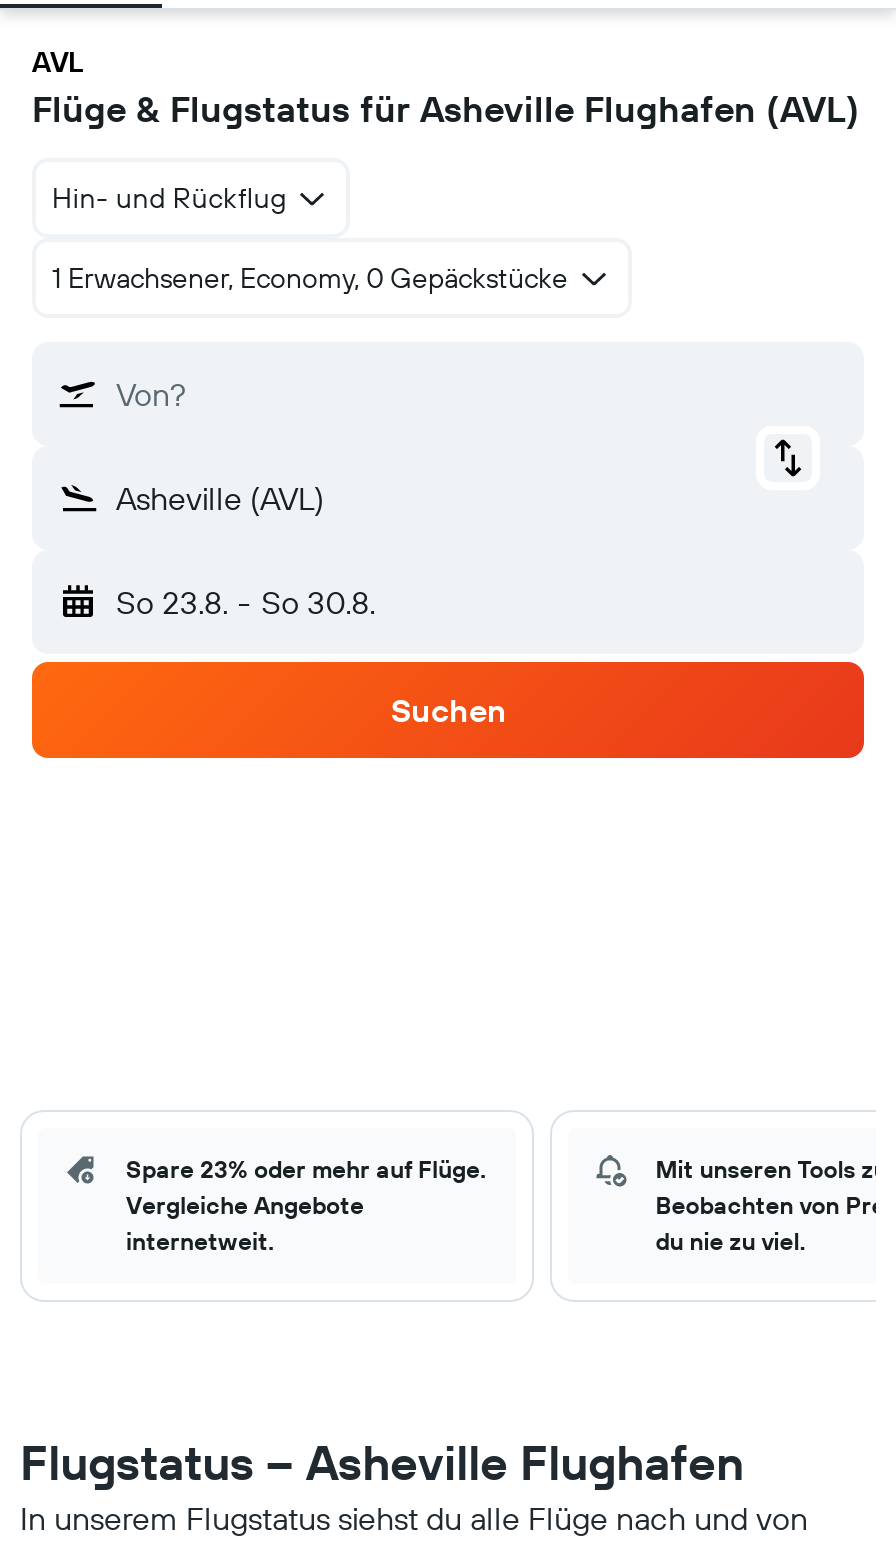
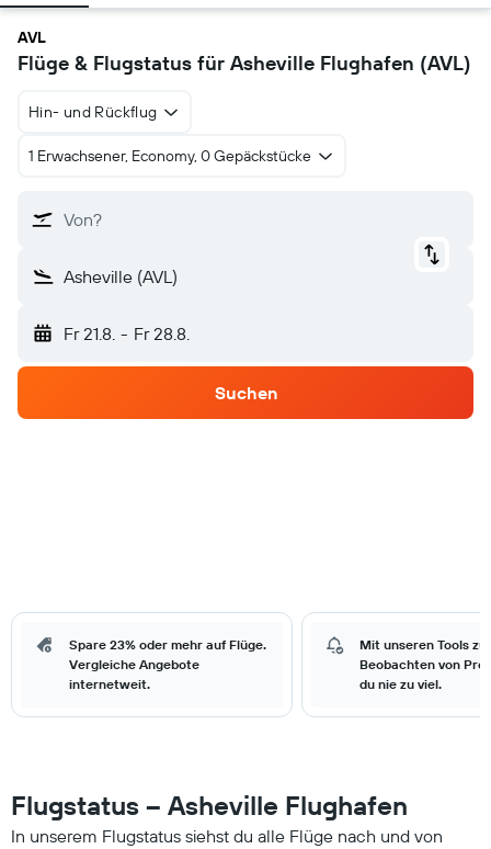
[116,582,375,622] So 23.8. - So 30.8. -> [64,322,189,344] Fr 21.8. - Fr 28.8.

